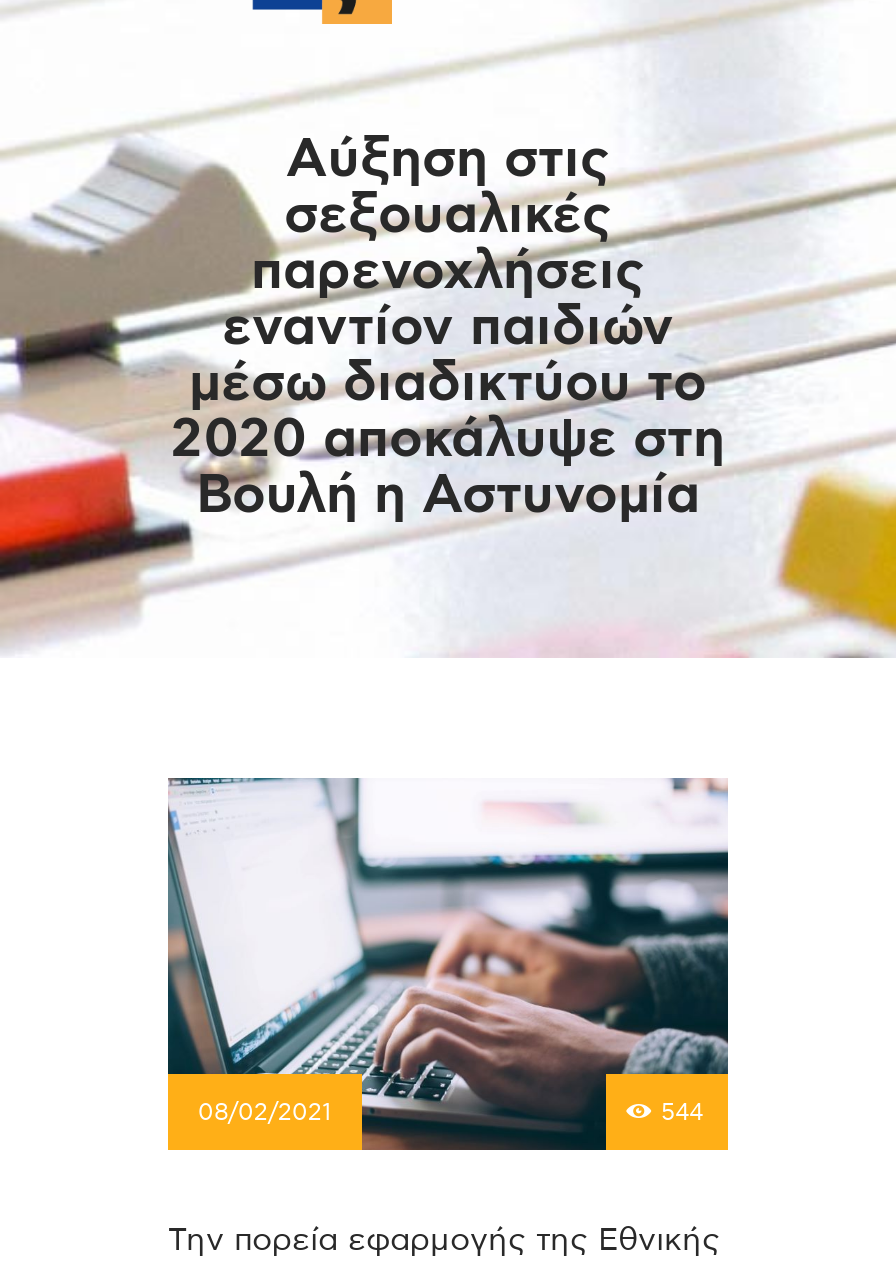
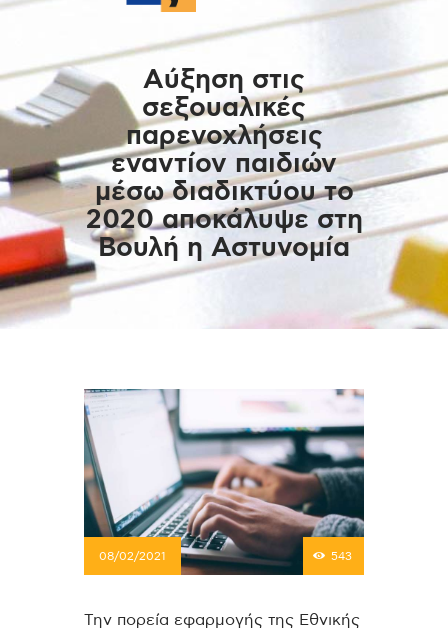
[661,1099,703,1123] 544 -> [331,550,352,562] 543

